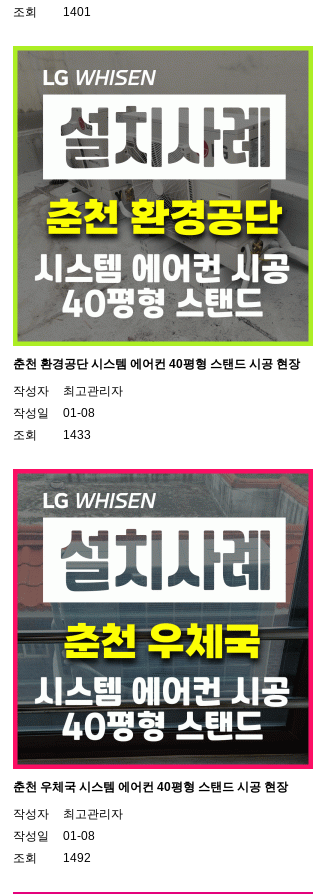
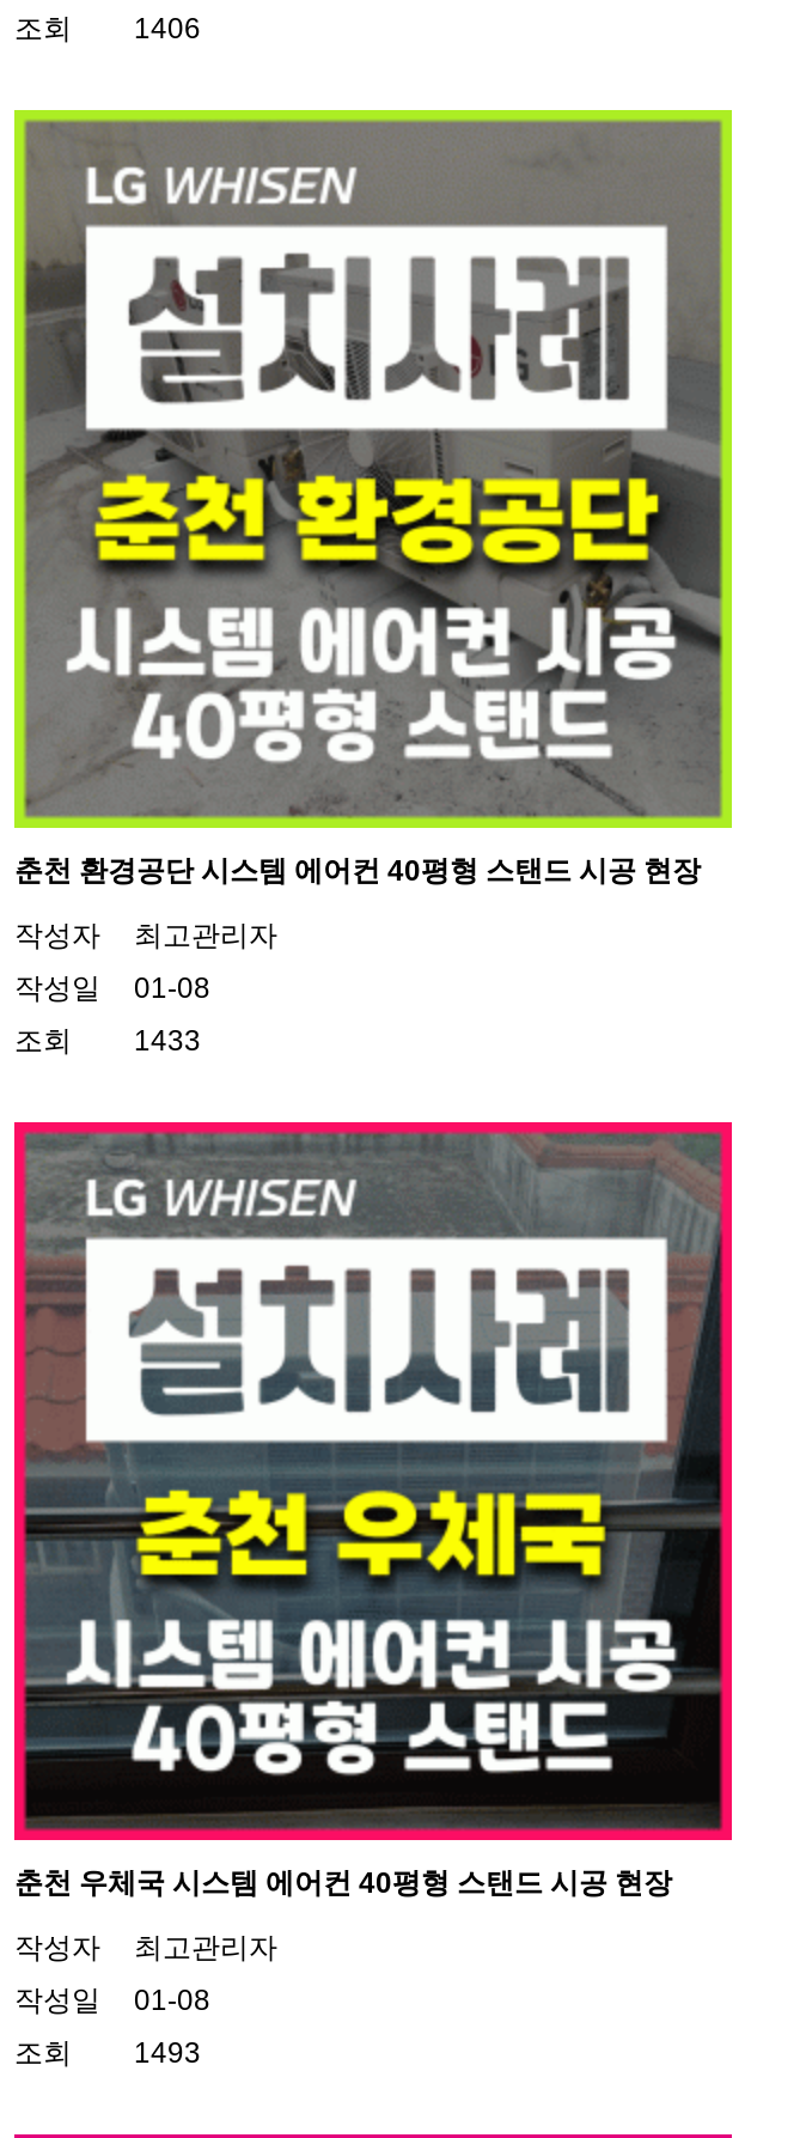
[13,5,91,19] 조회 1401 -> [14,12,201,46] 조회 1406
[13,851,91,865] 조회 1492 -> [14,2037,201,2070] 조회 1493

